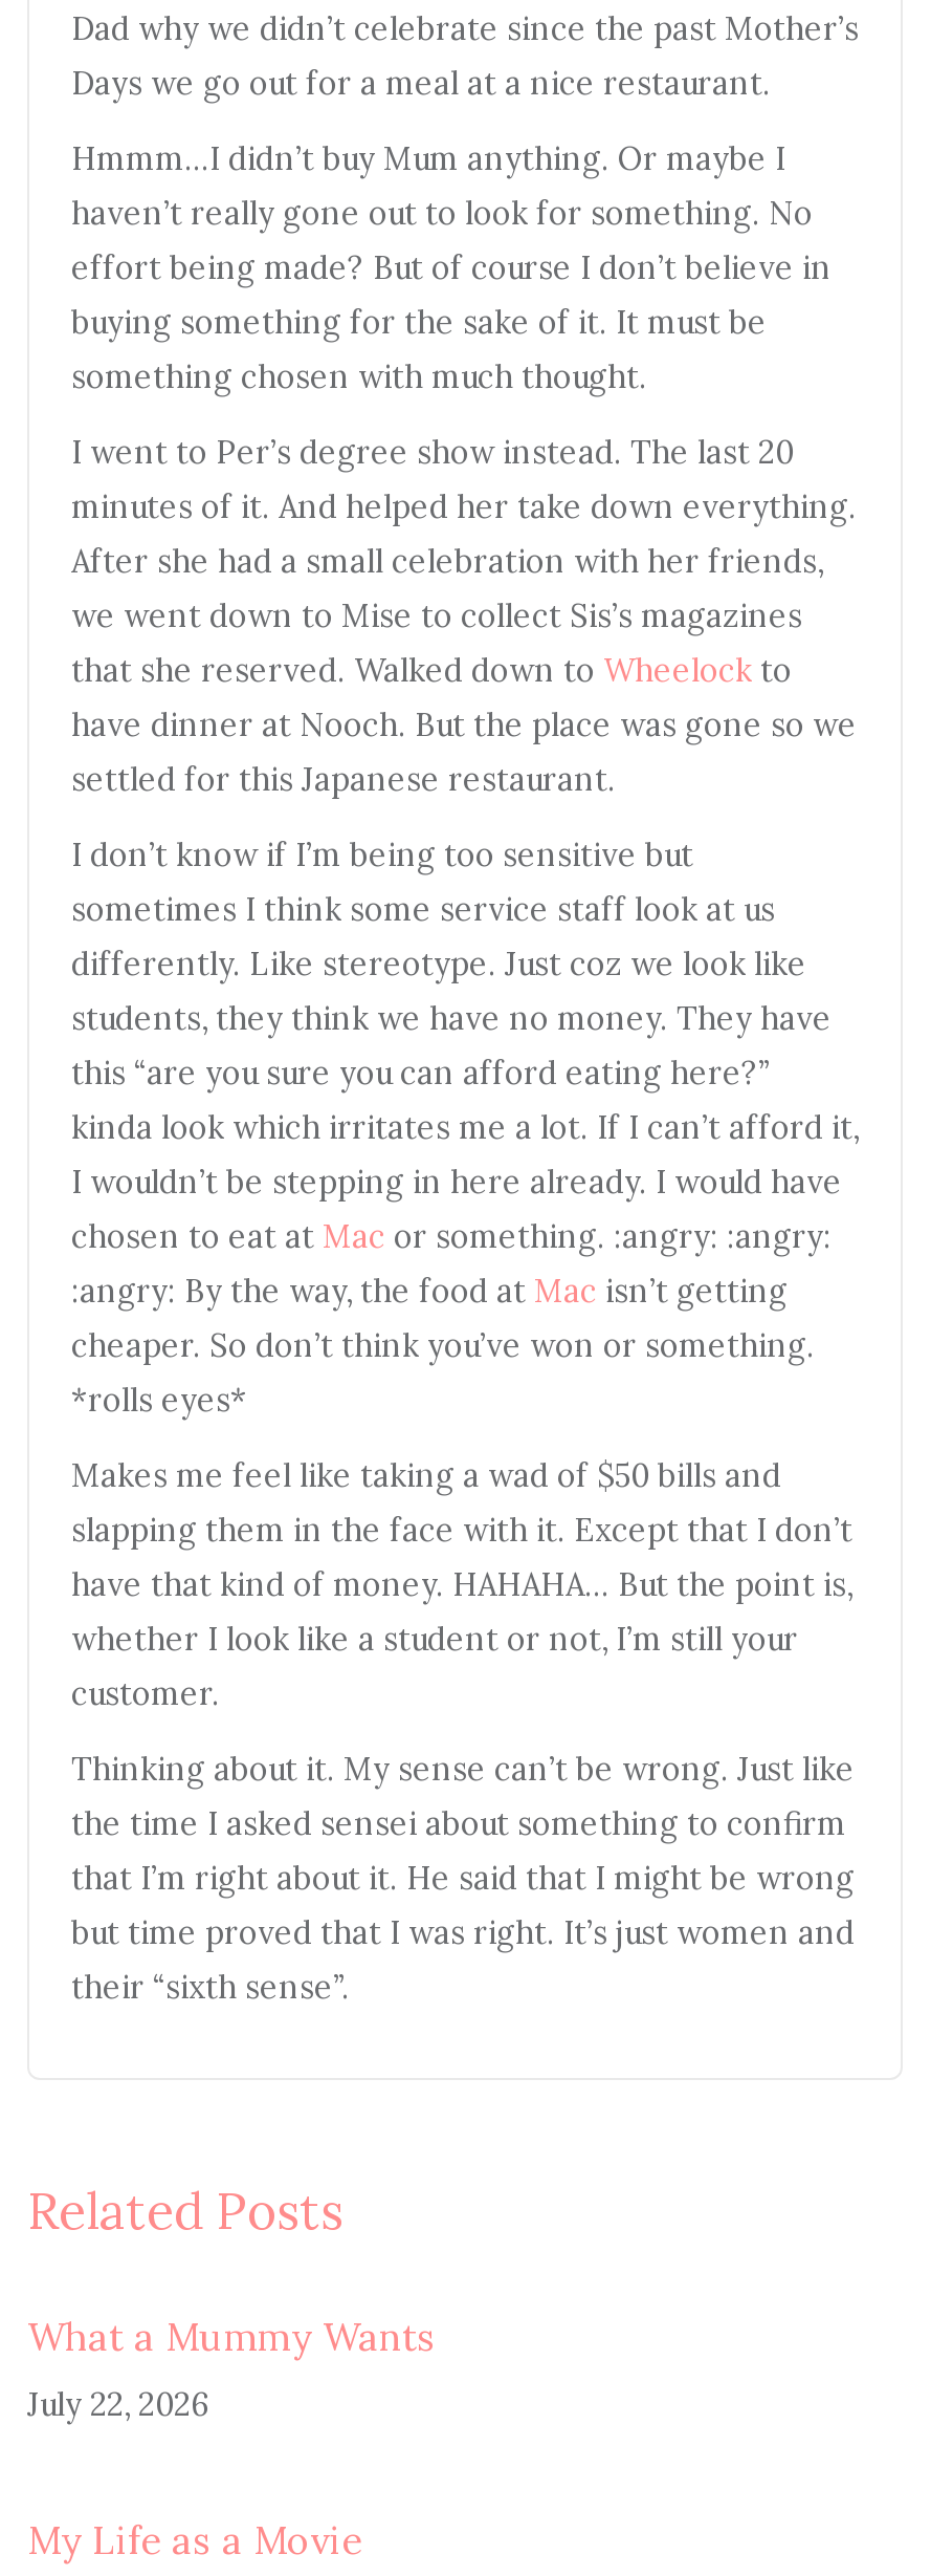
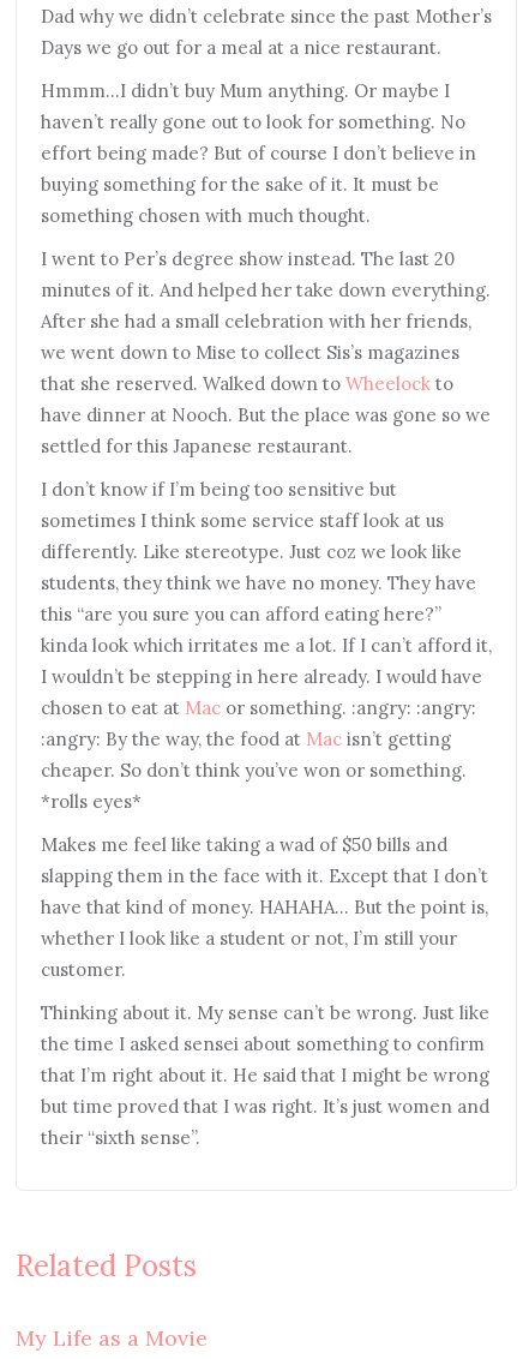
[27,2313,436,2424] What a Mummy Wants | July 22, 2026 -> none

